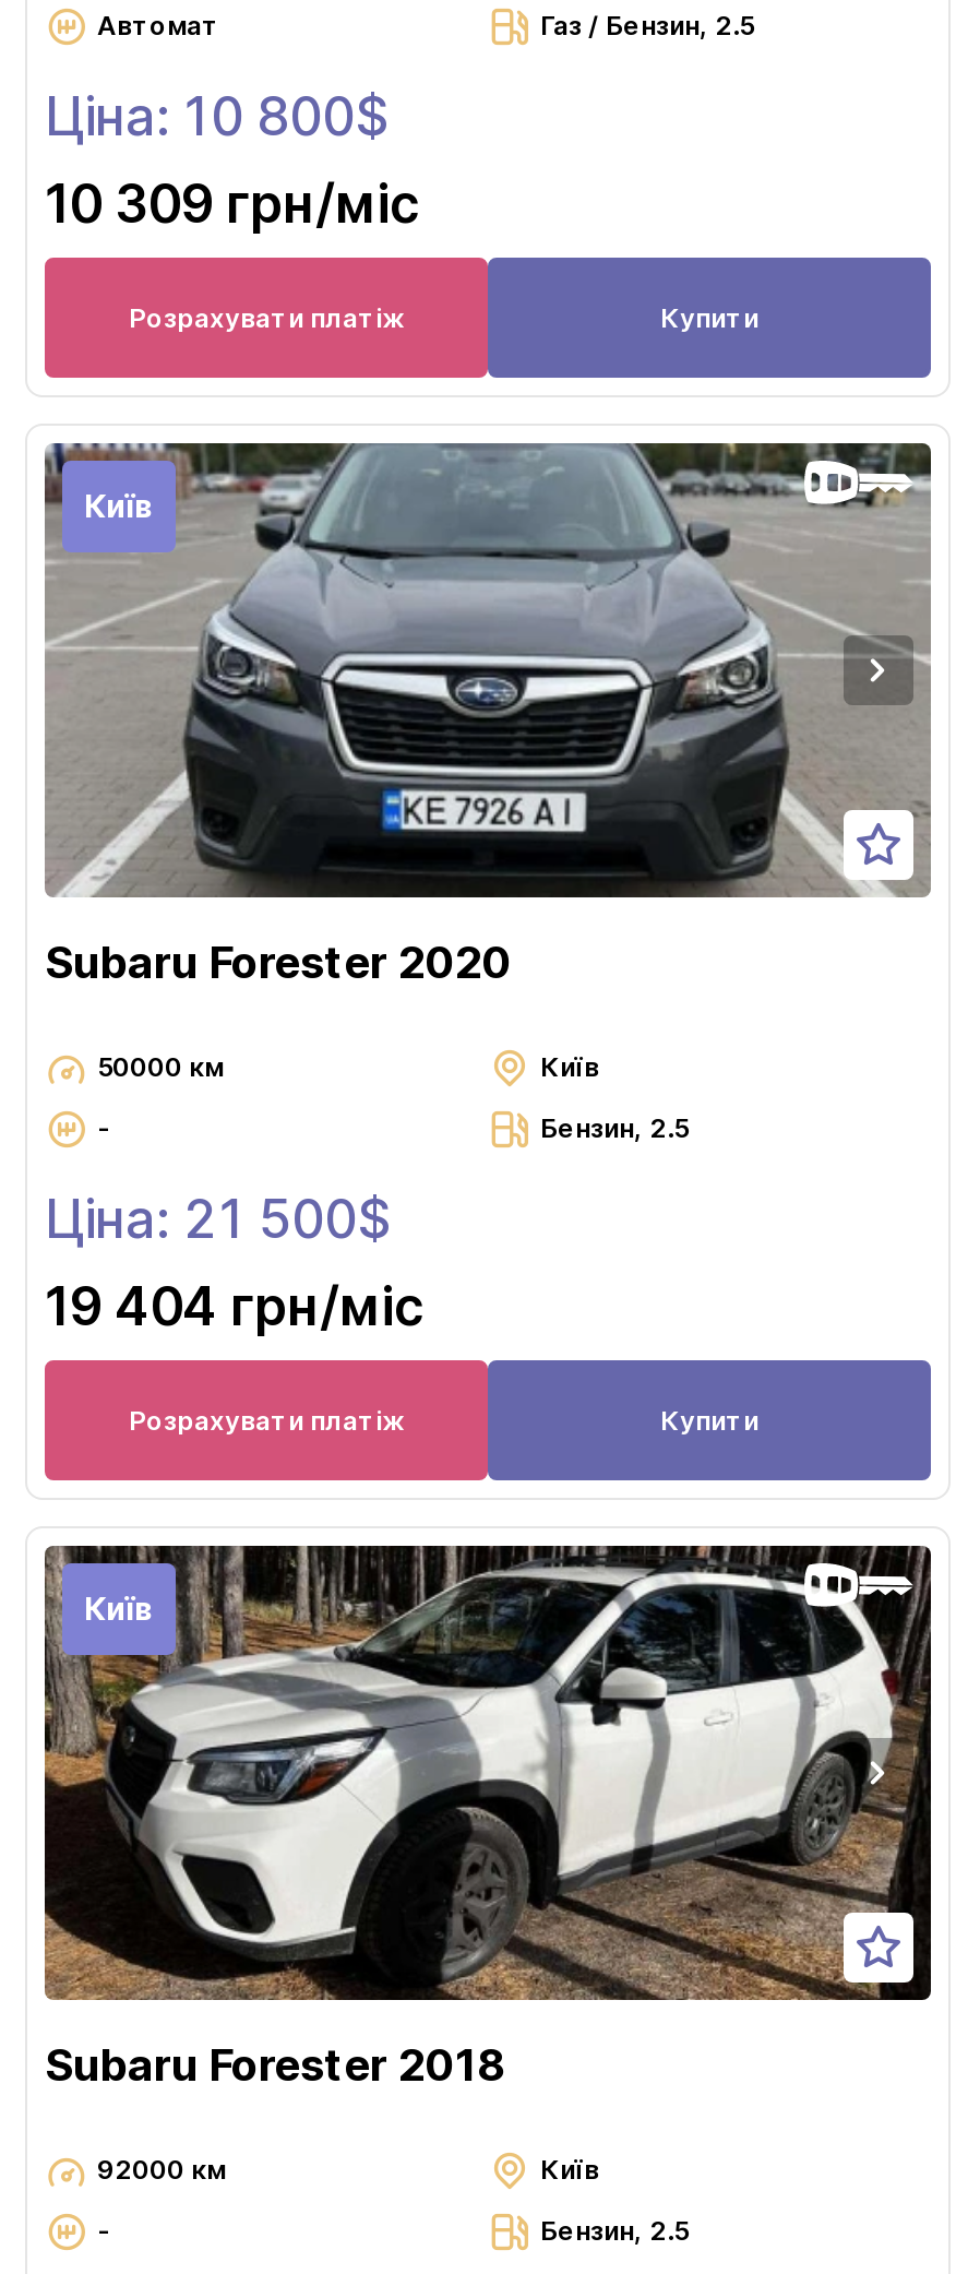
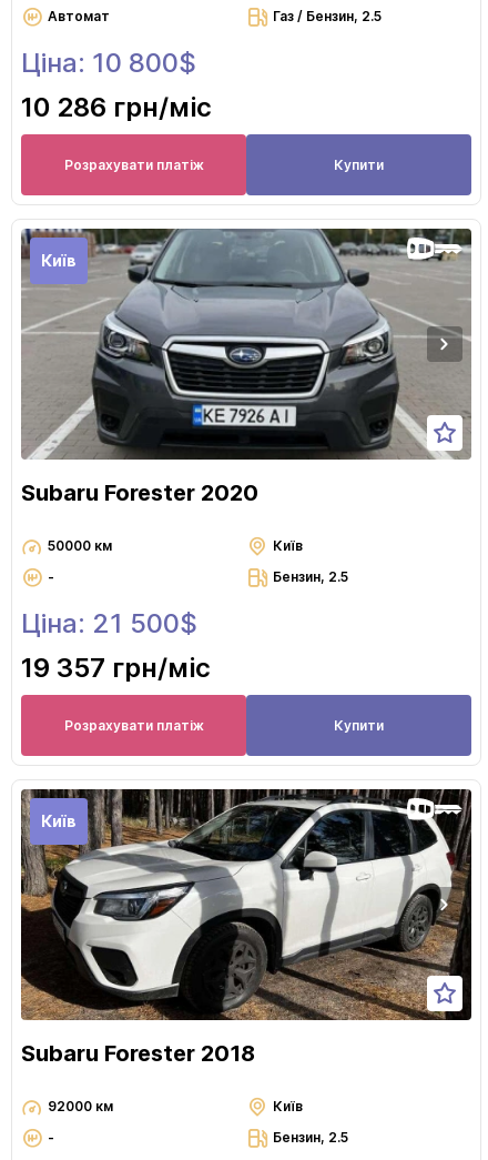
[45,173,420,236] 10 309 грн/міс -> [21,91,212,123] 10 286 грн/міс
[45,1275,425,1339] 19 404 грн/міс -> [21,652,211,684] 19 357 грн/міс

